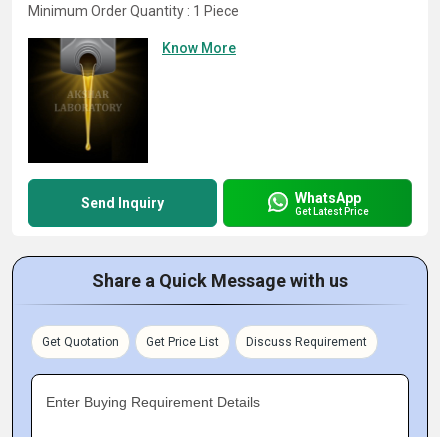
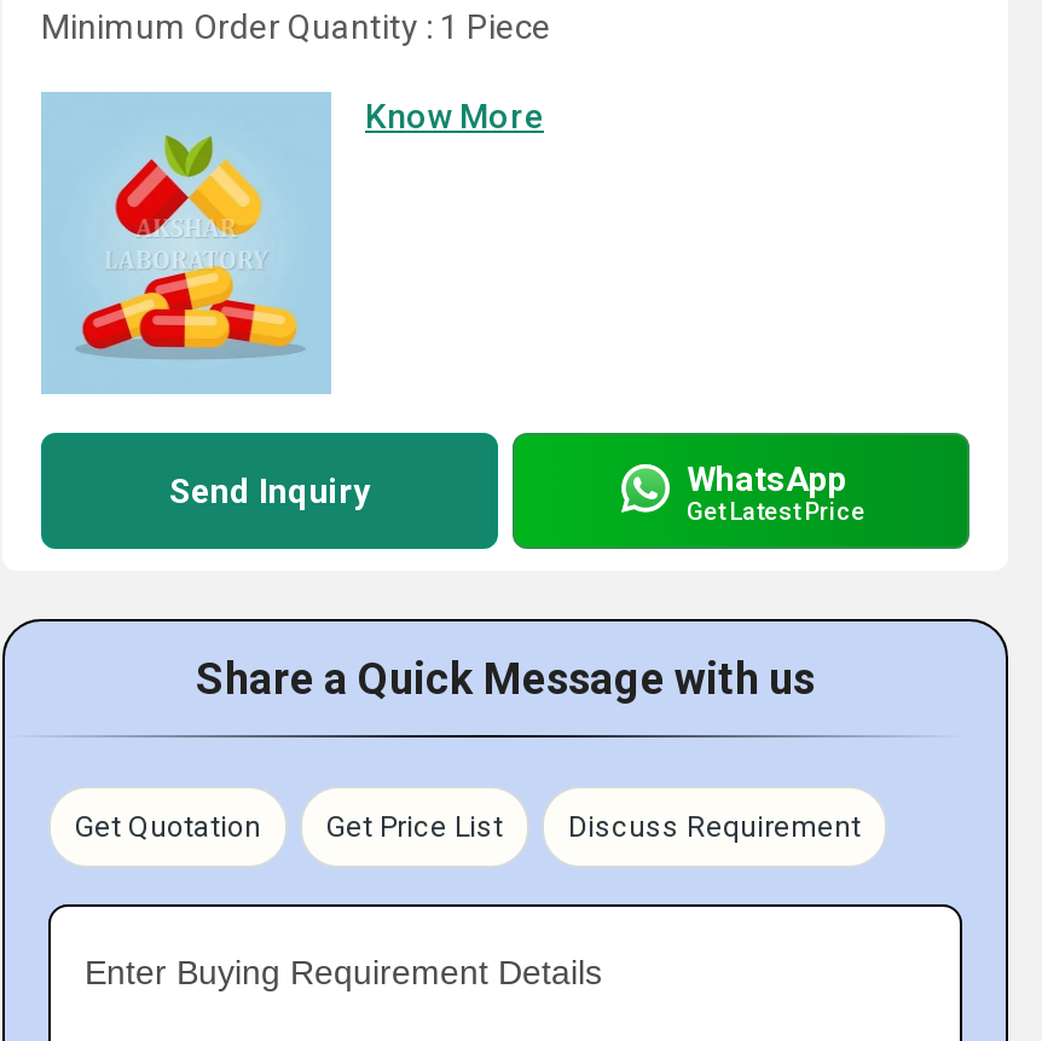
[27,37,149,164] [image] -> [41,92,331,394] [image]

